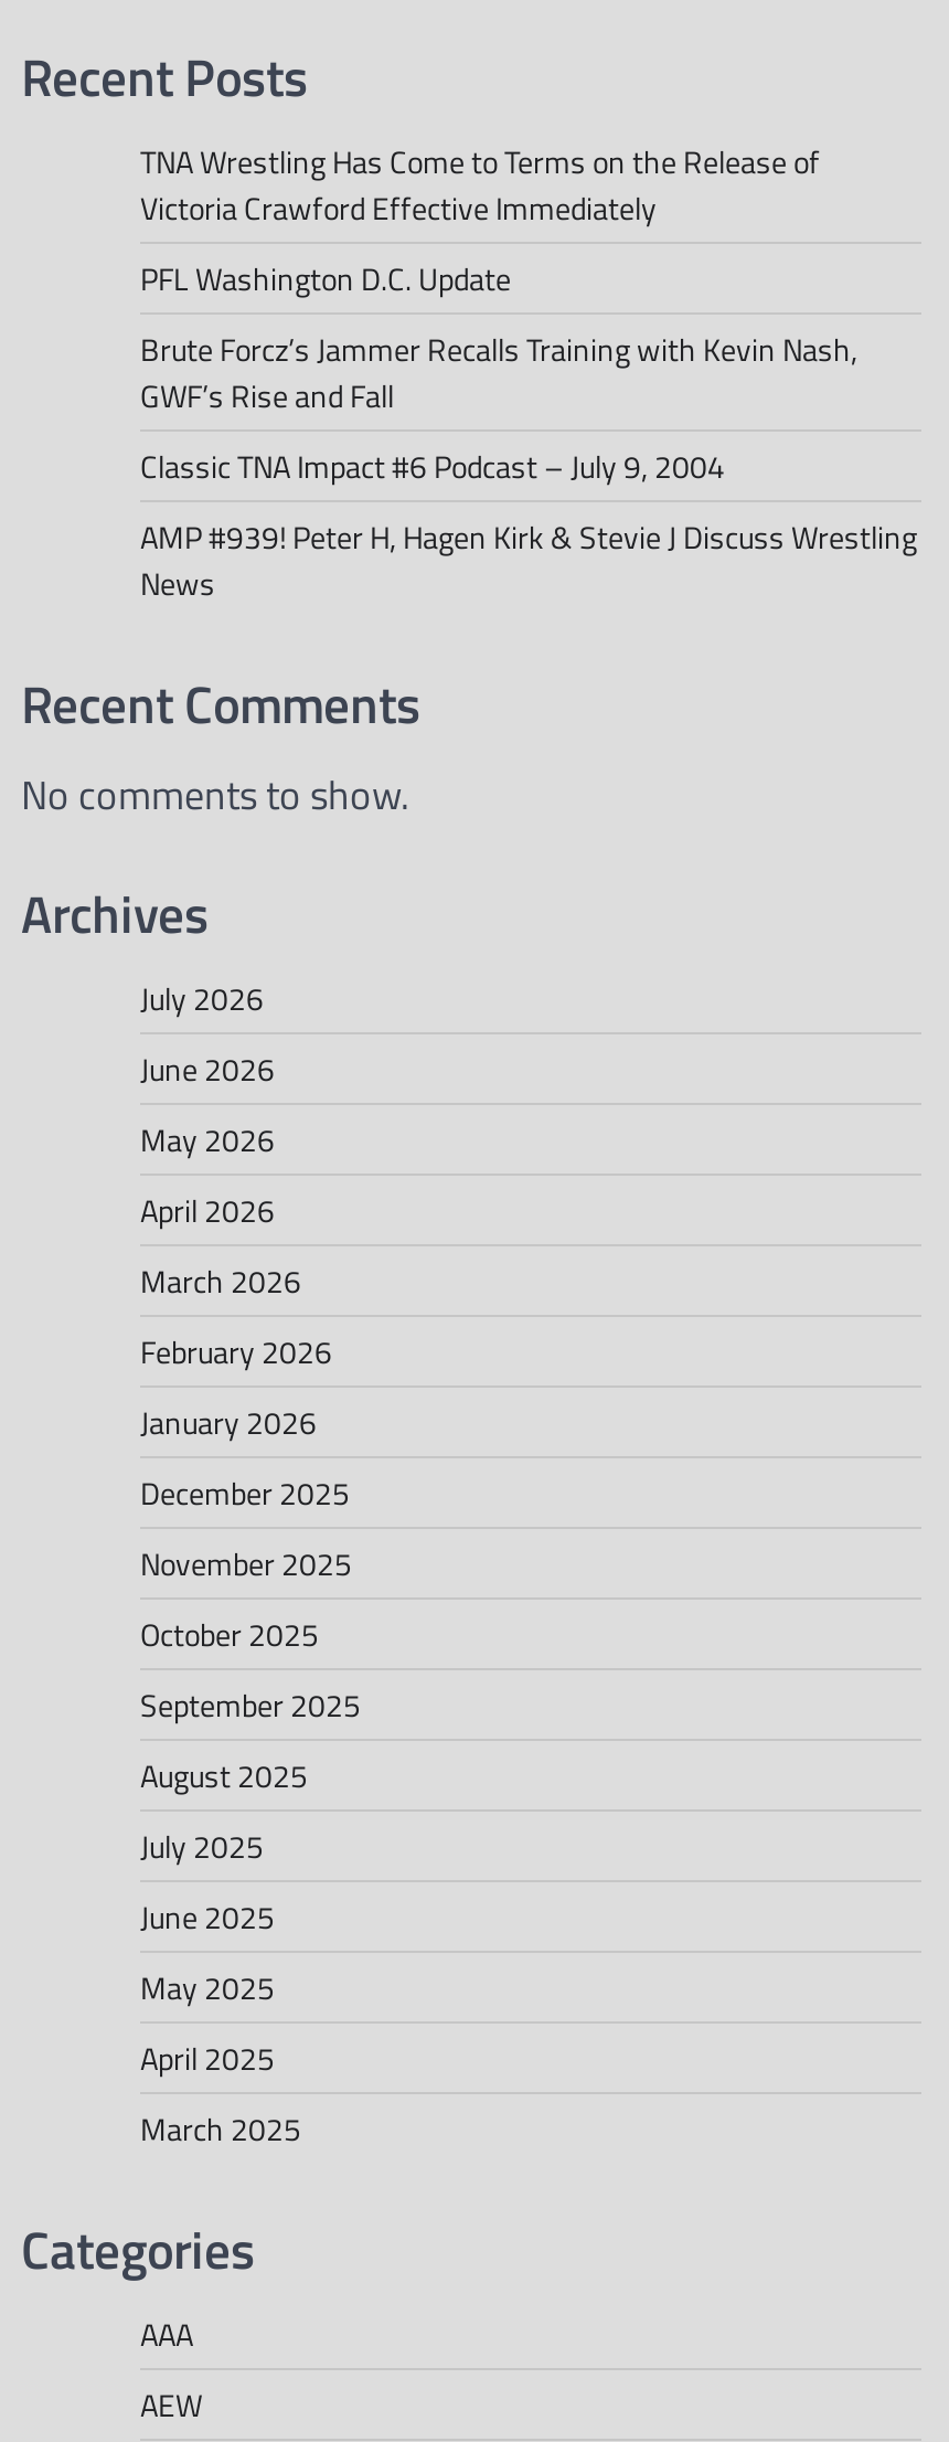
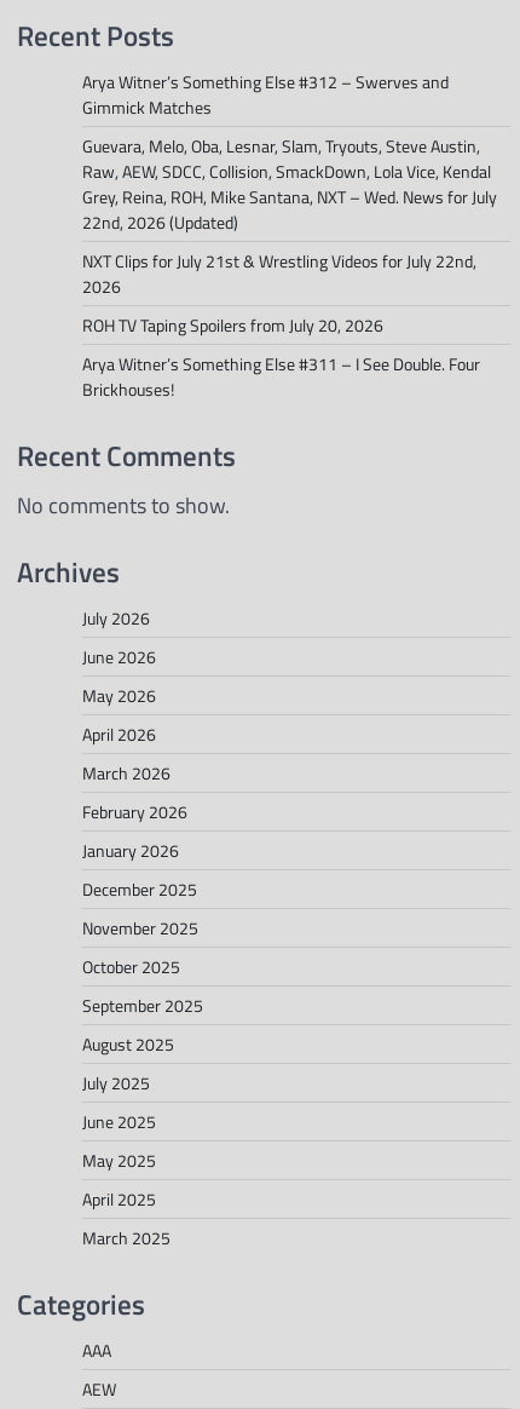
[140,137,820,230] TNA Wrestling Has Come to Terms on the Release of | Victoria Crawford Effective Immediately -> [82,69,449,120] Arya Witner’s Something Else #312 – Swerves and | Gimmick Matches
[140,254,511,301] PFL Washington D.C. Update -> [82,133,497,235] Guevara, Melo, Oba, Lesnar, Slam, Tryouts, Steve Austin, | Raw, AEW, SDCC, Collision, SmackDown, Lola Vice, Kendal | Grey, Reina, ROH, Mike Santana, NXT – Wed. News for July | 22nd, 2026 (Updated)
[140,325,857,418] Brute Forcz’s Jammer Recalls Training with Kevin Nash, | GWF’s Rise and Fall -> [82,248,476,299] NXT Clips for July 21st & Wrestling Videos for July 22nd, | 2026
[140,442,725,488] Classic TNA Impact #6 Podcast – July 9, 2004 -> [82,313,383,338] ROH TV Taping Spoilers from July 20, 2026
[140,513,917,605] AMP #939! Peter H, Hagen Kirk & Stevie J Discuss Wrestling | News -> [82,351,480,402] Arya Witner’s Something Else #311 – I See Double. Four | Brickhouses!

